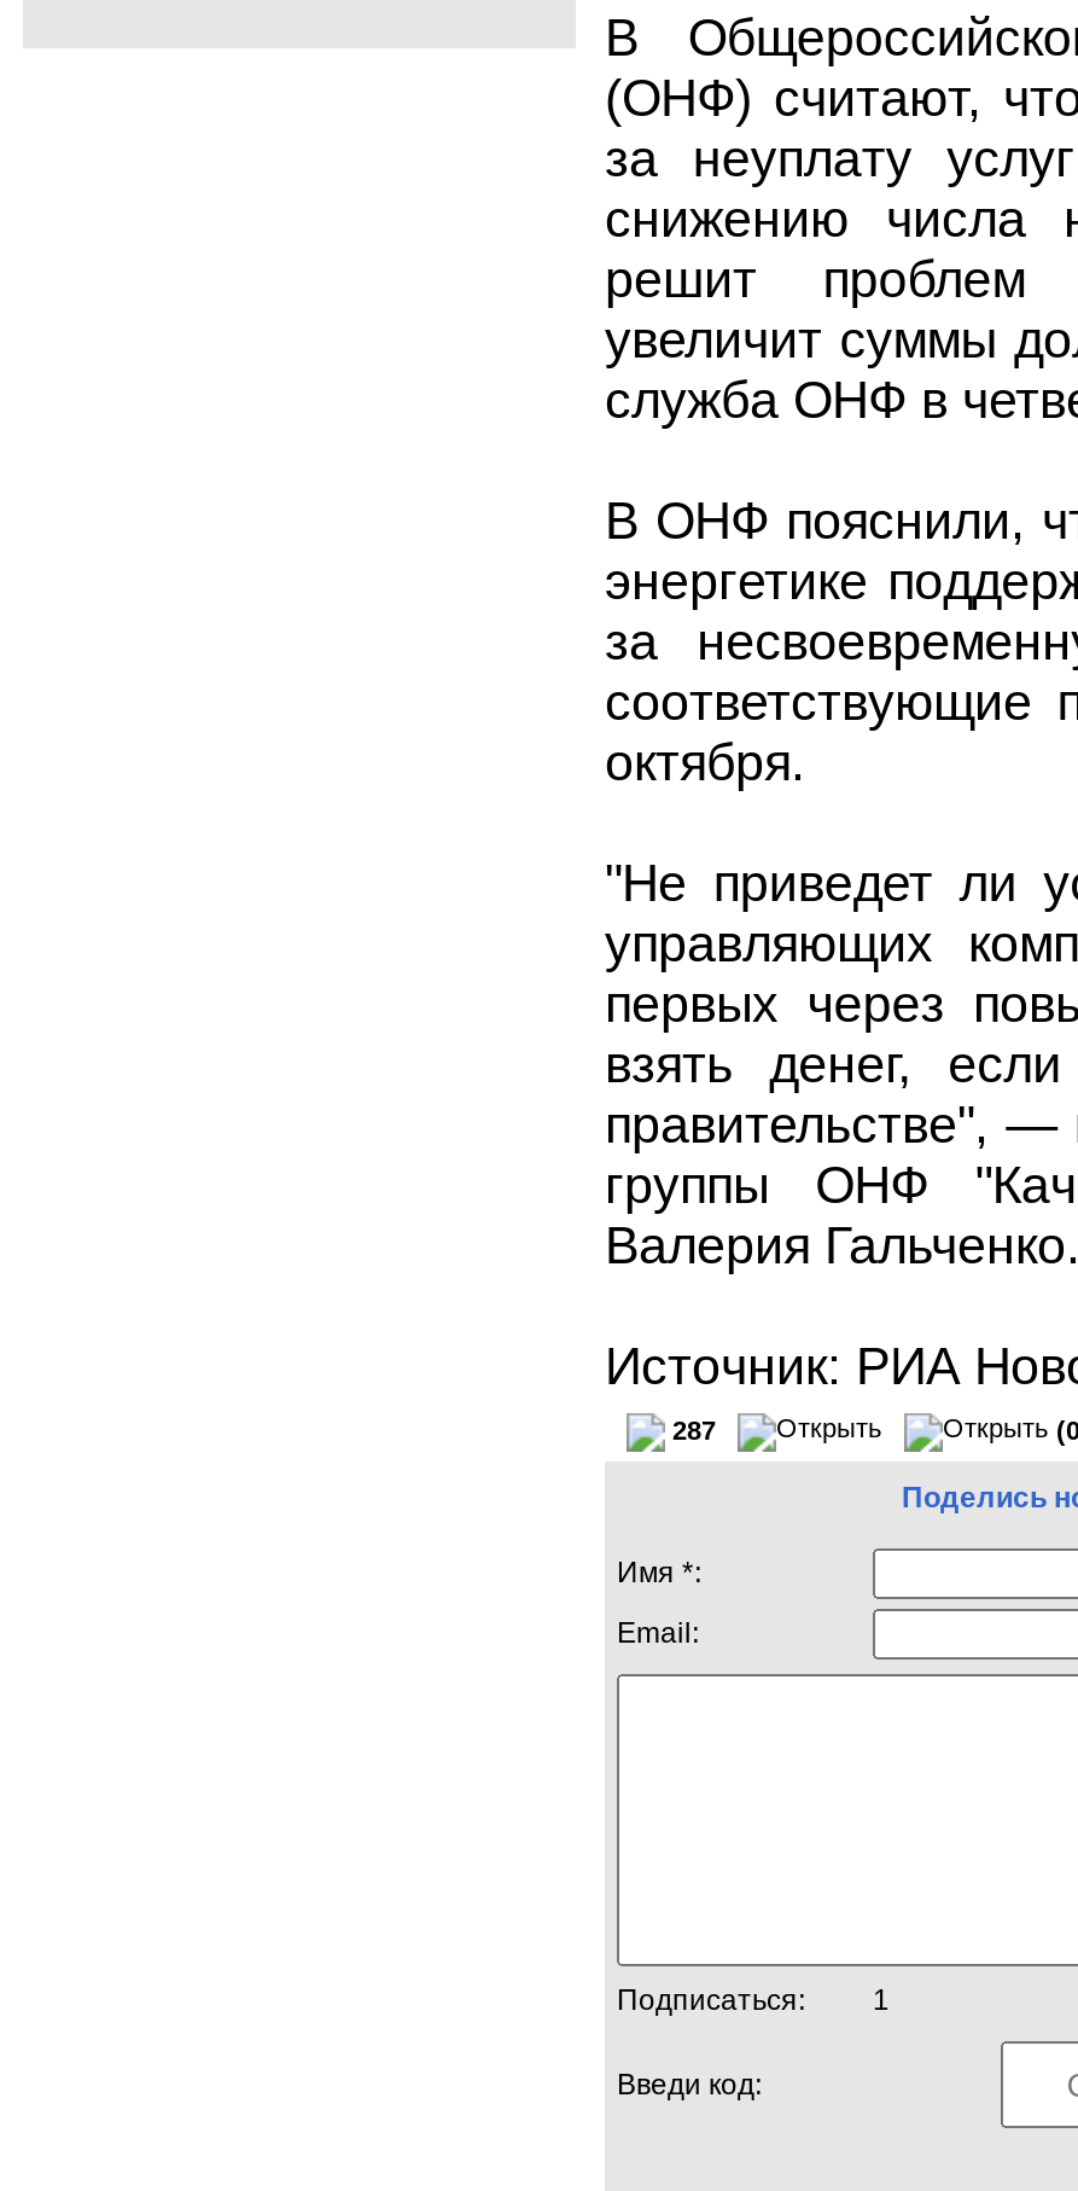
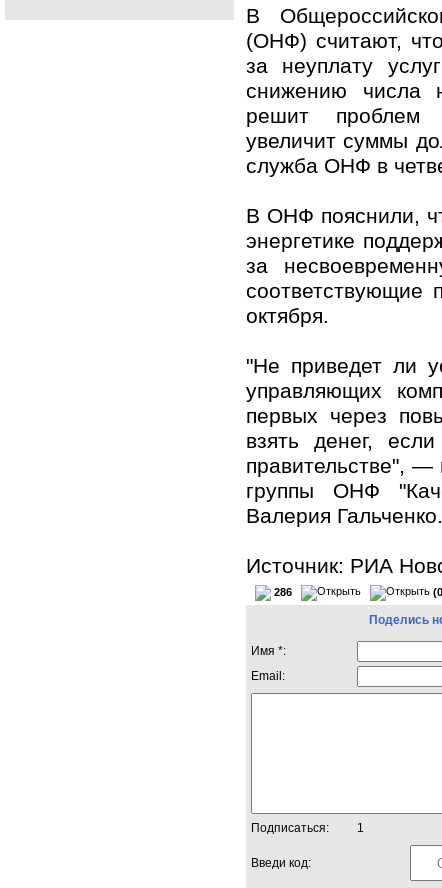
[672,1415,716,1444] 287 -> [274,586,292,598] 286

